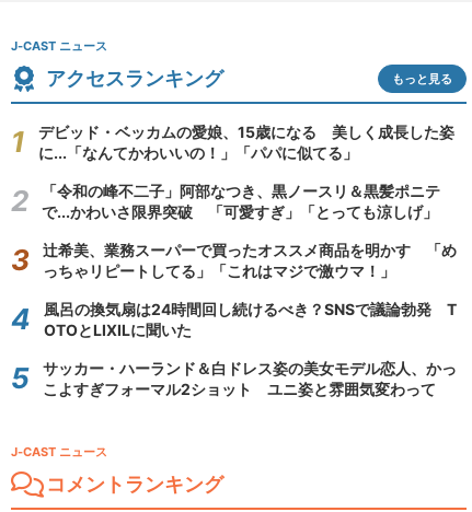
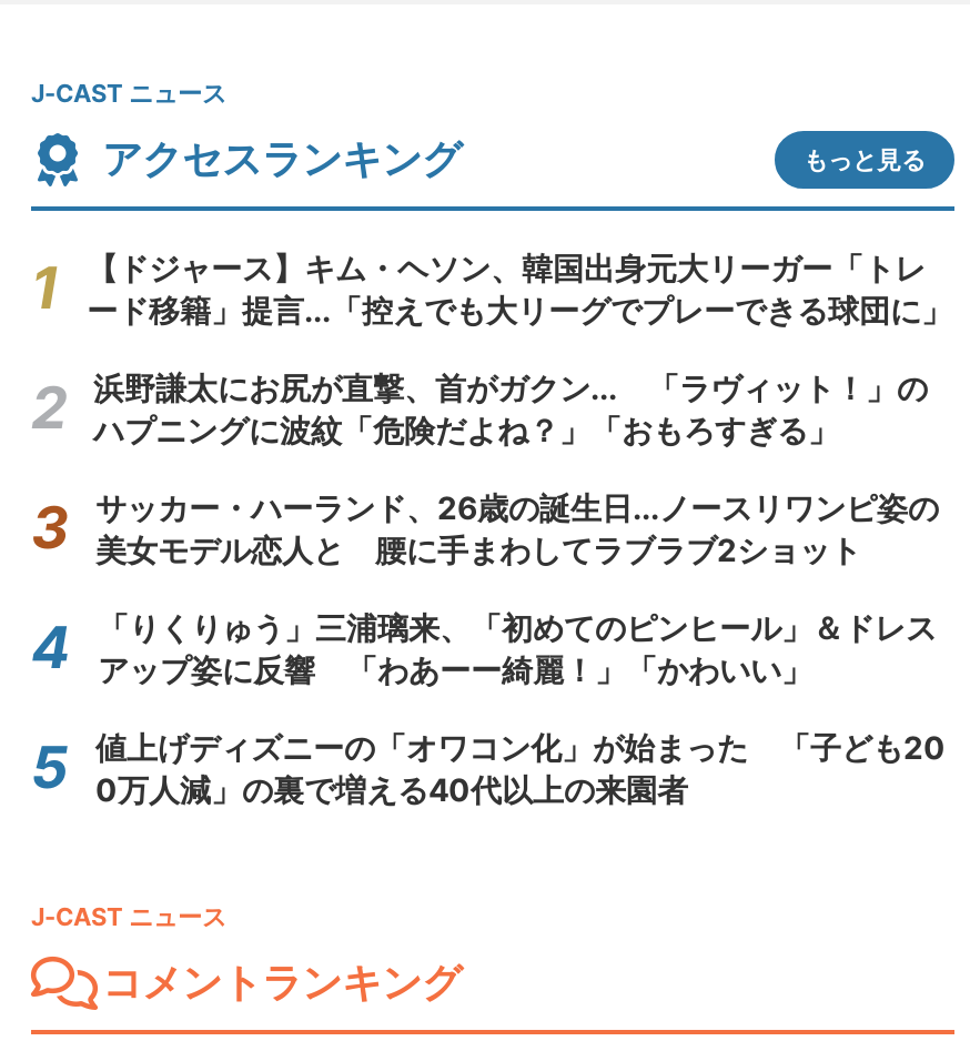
[38,123,454,162] デビッド・ベッカムの愛娘、15歳になる 美しく成長した姿 | に...「なんてかわいいの！」「パパに似てる」 -> [87,249,952,329] 【ドジャース】キム・ヘソン、韓国出身元大リーガー「トレ | ード移籍」提言...「控えでも大リーグでプレーできる球団に」
[42,182,440,221] 「令和の峰不二子」阿部なつき、黒ノースリ＆黒髪ポニテ | で...かわいさ限界突破 「可愛すぎ」「とっても涼しげ」 -> [93,368,928,448] 浜野謙太にお尻が直撃、首がガクン... 「ラヴィット！」の | ハプニングに波紋「危険だよね？」「おもろすぎる」
[43,241,457,280] 辻希美、業務スーパーで買ったオススメ商品を明かす 「め | っちゃリピートしてる」「これはマジで激ウマ！」 -> [95,488,939,568] サッカー・ハーランド、26歳の誕生日...ノースリワンピ姿の | 美女モデル恋人と 腰に手まわしてラブラブ2ショット
[44,300,457,339] 風呂の換気扇は24時間回し続けるべき？SNSで議論勃発 T | OTOとLIXILに聞いた -> [98,608,937,688] 「りくりゅう」三浦璃来、「初めてのピンヒール」＆ドレス | アップ姿に反響 「わあーー綺麗！」「かわいい」
[43,359,457,398] サッカー・ハーランド＆白ドレス姿の美女モデル恋人、かっ | こよすぎフォーマル2ショット ユニ姿と雰囲気変わって -> [95,728,946,808] 値上げディズニーの「オワコン化」が始まった 「子ども20 | 0万人減」の裏で増える40代以上の来園者

